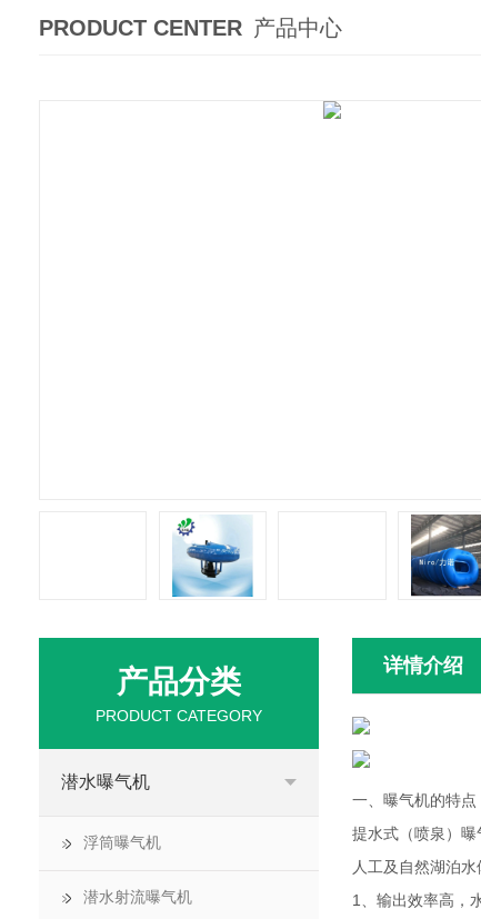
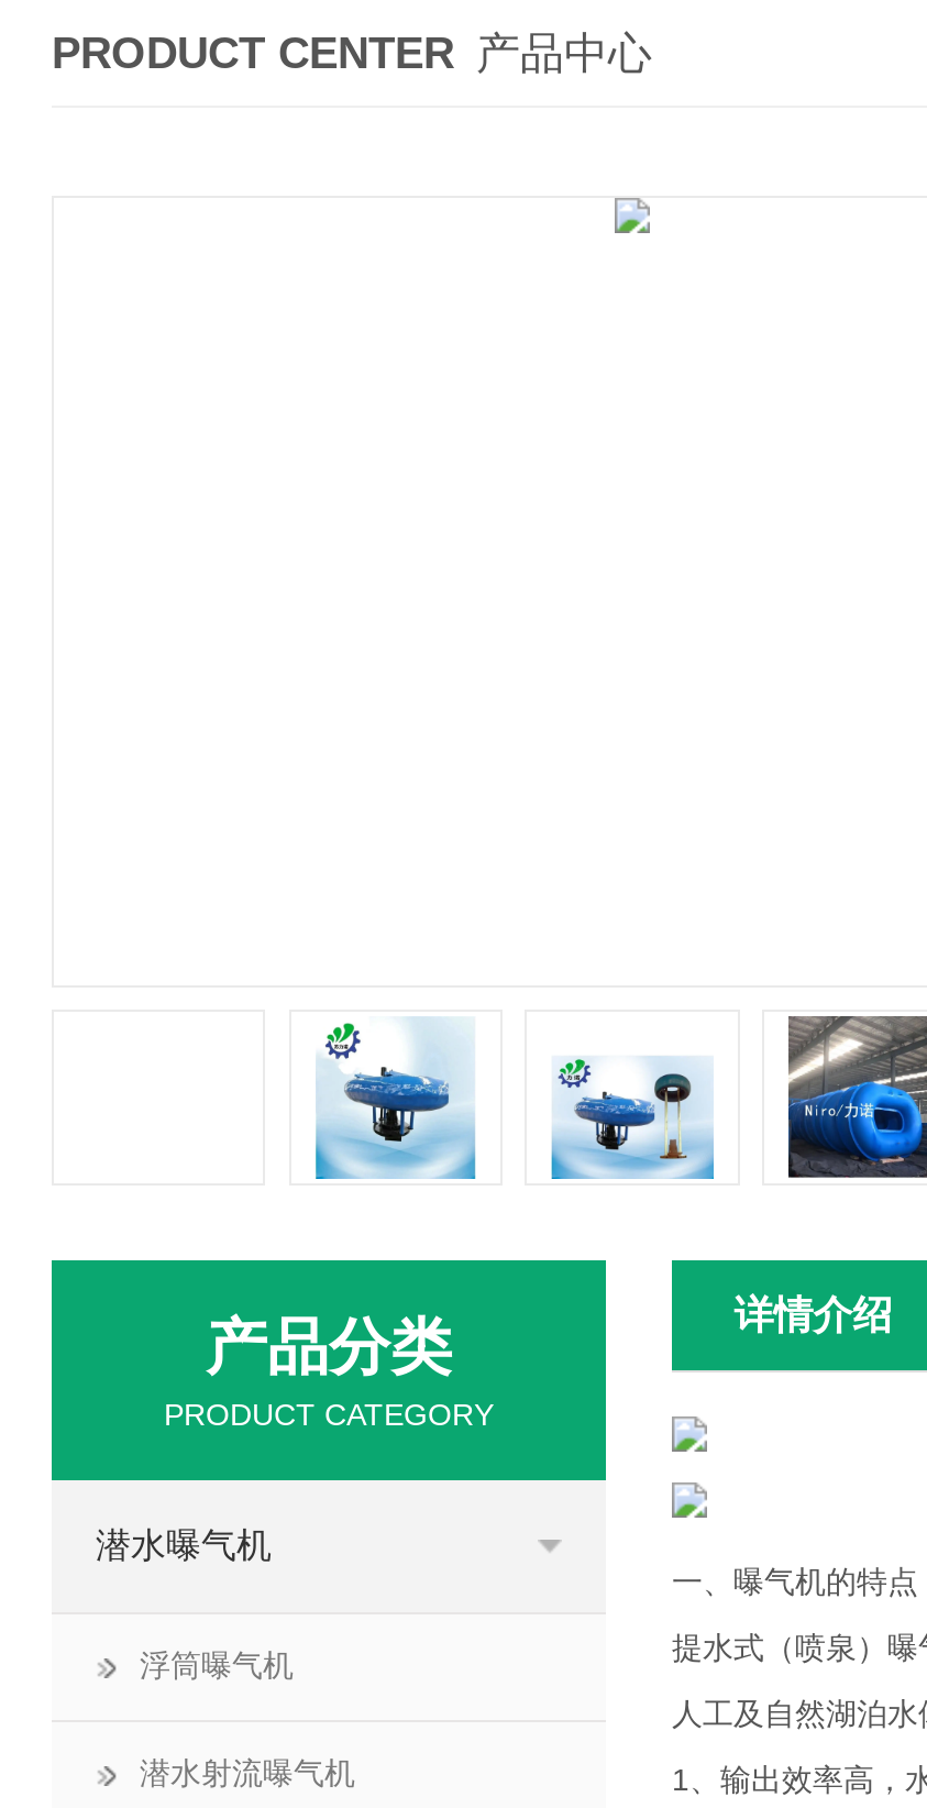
none -> [549,1056,716,1181] [image]

